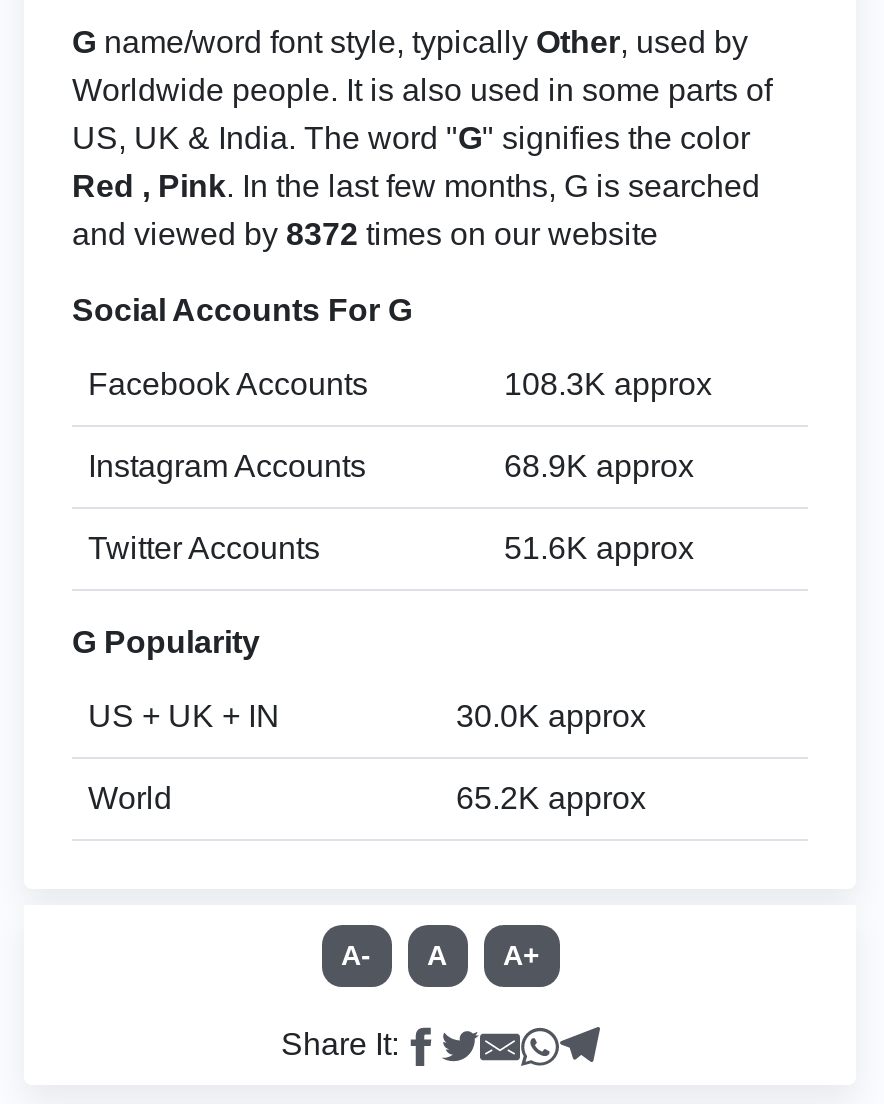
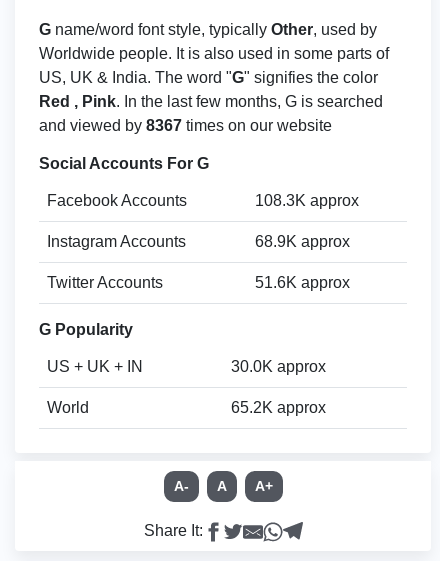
[72,217,658,251] and viewed by 8372 times on our website -> [39,117,332,134] and viewed by 8367 times on our website

